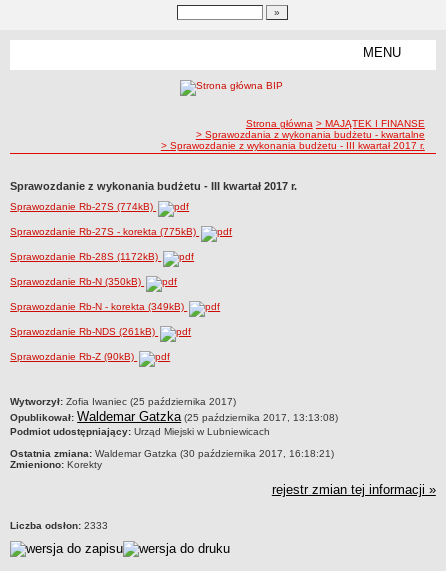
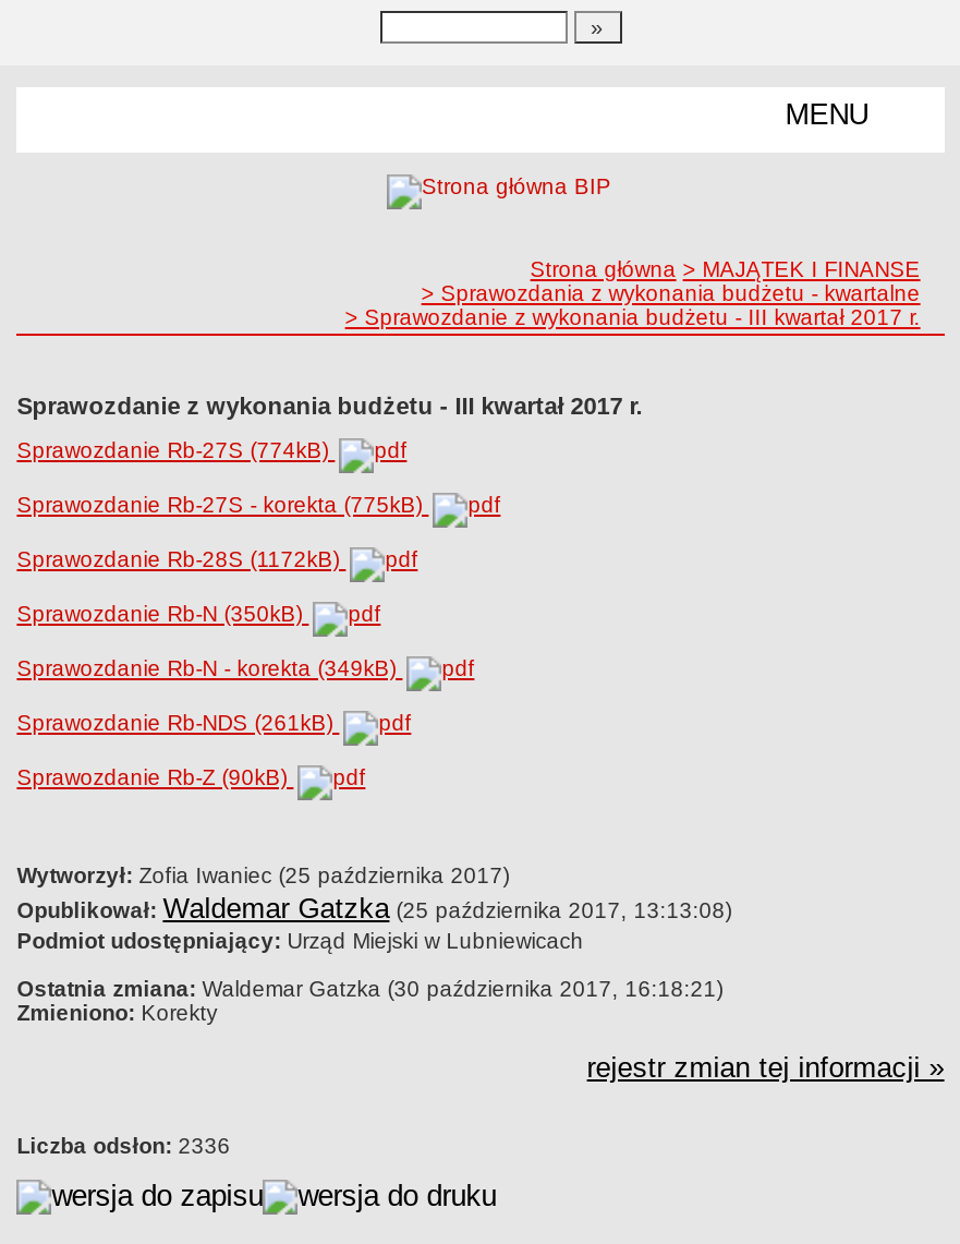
[10,520,108,531] Liczba odsłon: 2333 -> [17,1134,230,1158] Liczba odsłon: 2336

